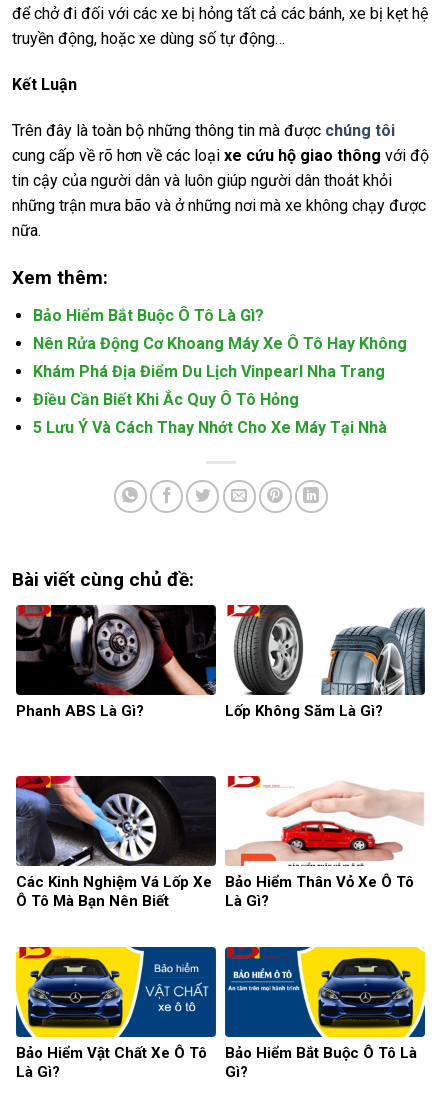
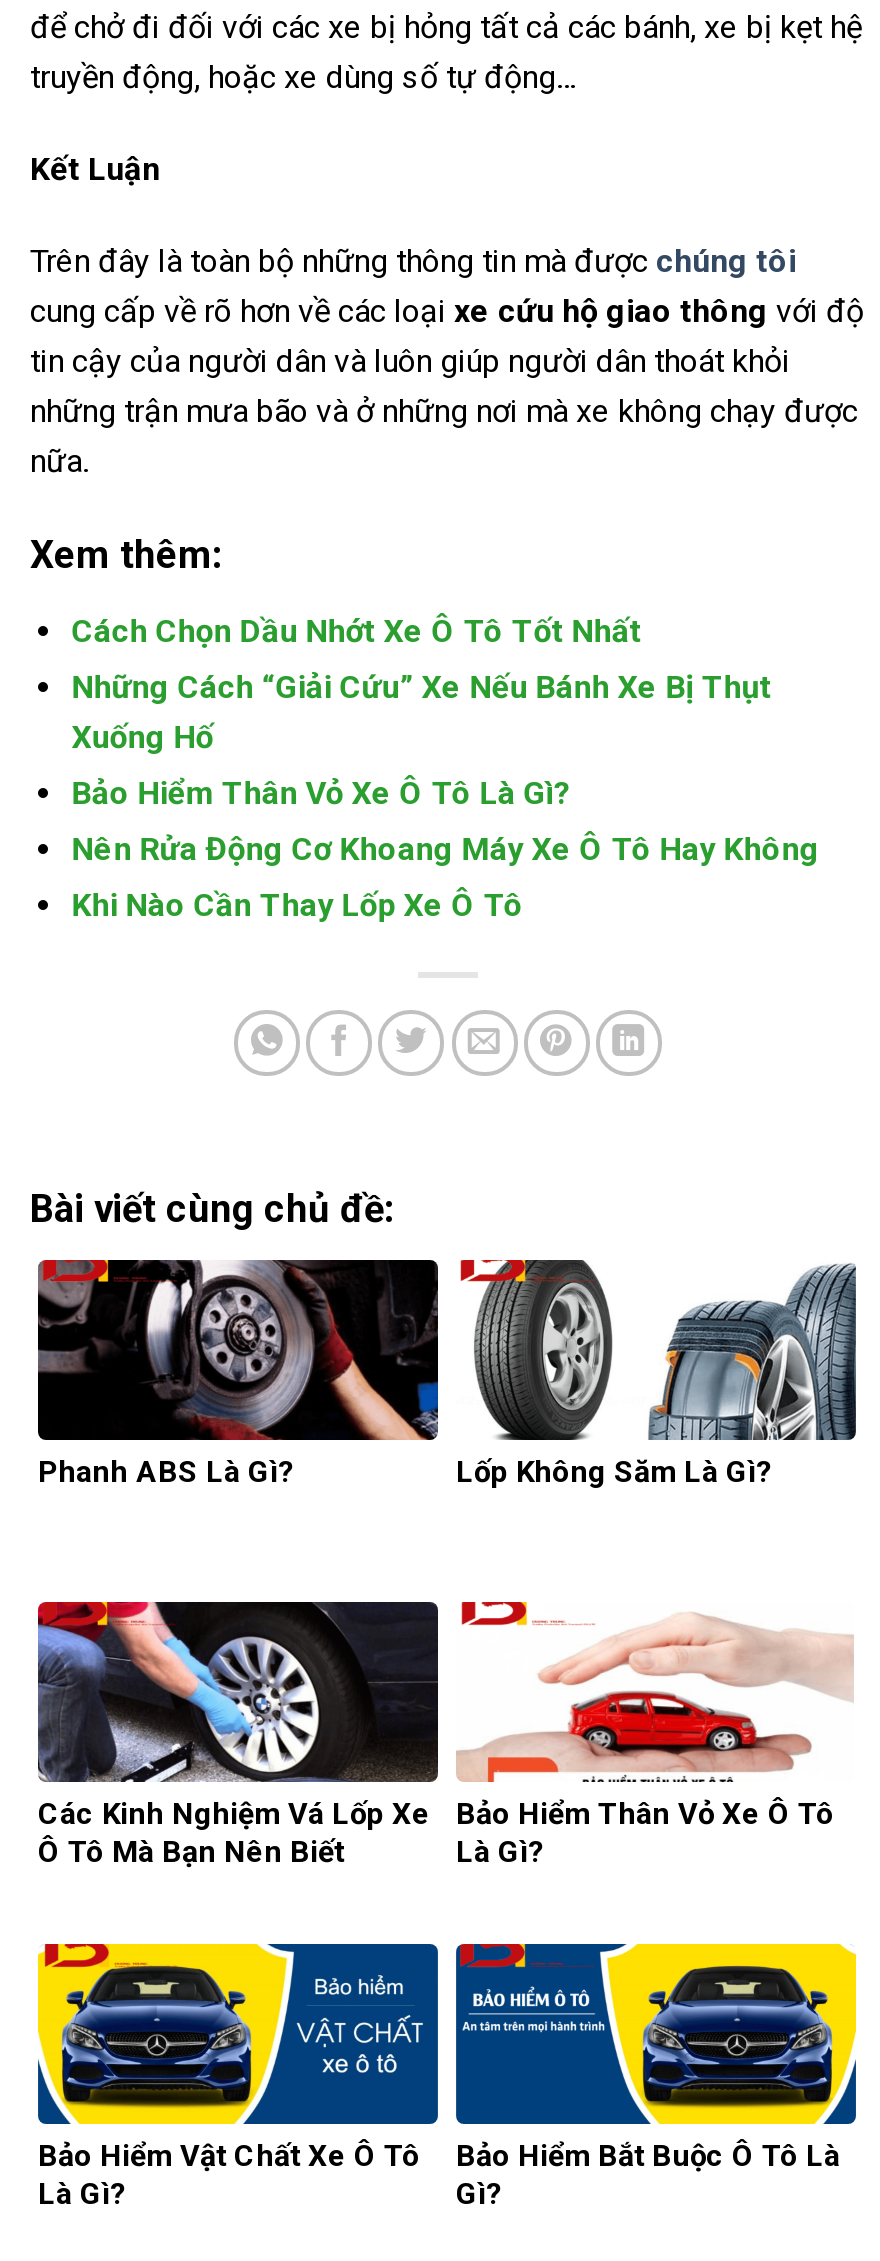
[33,306,264,325] Bảo Hiểm Bắt Buộc Ô Tô Là Gì? -> [72,613,772,813] Cách Chọn Dầu Nhớt Xe Ô Tô Tốt Nhất | Những Cách “Giải Cứu” Xe Nếu Bánh Xe Bị Thụt | Xuống Hố | Bảo Hiểm Thân Vỏ Xe Ô Tô Là Gì?
moved [33,334,407,353] -> [72,831,820,869]: Nên Rửa Động Cơ Khoang Máy Xe Ô Tô Hay Không
[33,362,387,437] Khám Phá Địa Điểm Du Lịch Vinpearl Nha Trang | Điều Cần Biết Khi Ắc Quy Ô Tô Hỏng | 5 Lưu Ý Và Cách Thay Nhớt Cho Xe Máy Tại Nhà -> [72,887,524,925] Khi Nào Cần Thay Lốp Xe Ô Tô

